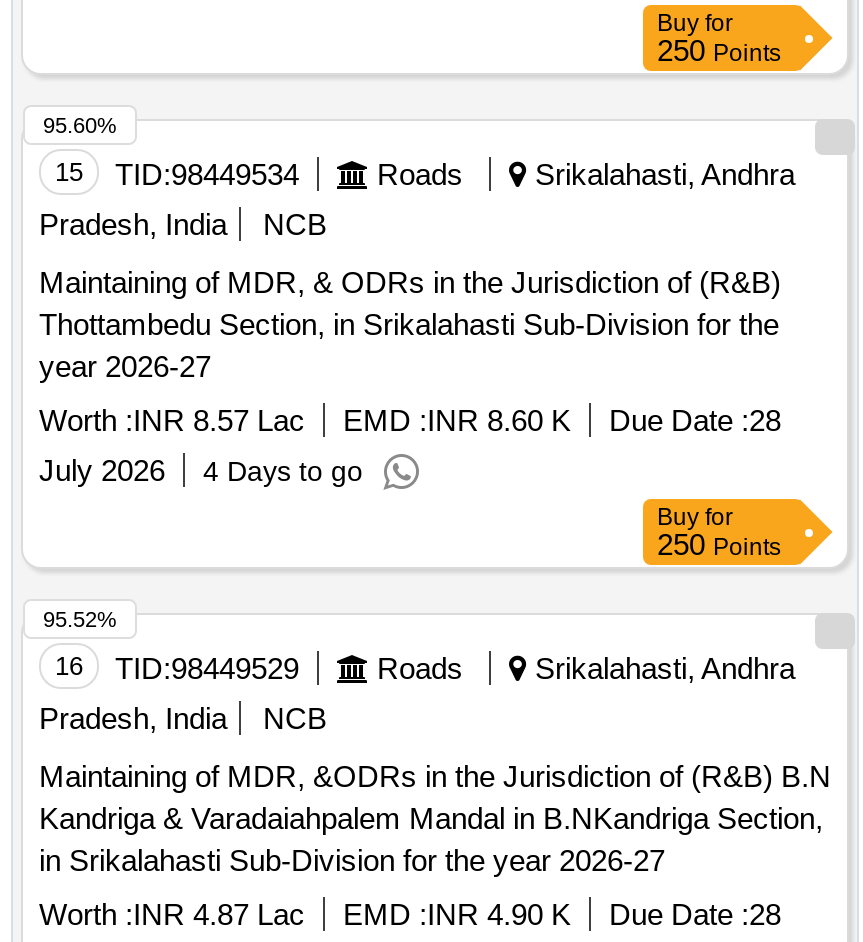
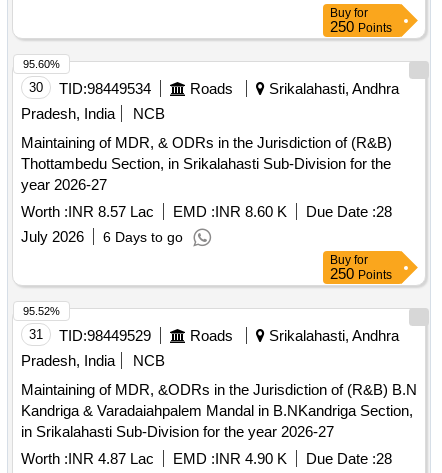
[55,157,299,191] 15 TID:98449534 -> [29,80,151,97] 30 TID:98449534
[39,453,363,487] July 2026 4 Days to go -> [21,228,183,245] July 2026 6 Days to go
[55,651,299,685] 16 TID:98449529 -> [29,327,151,344] 31 TID:98449529

